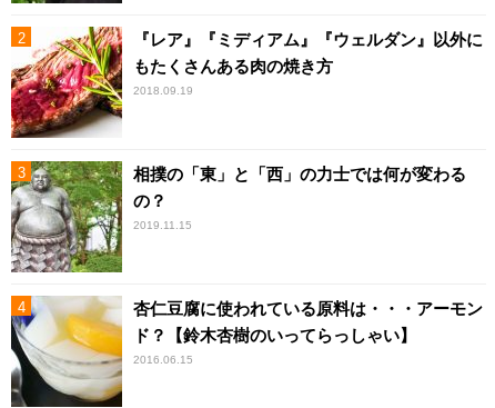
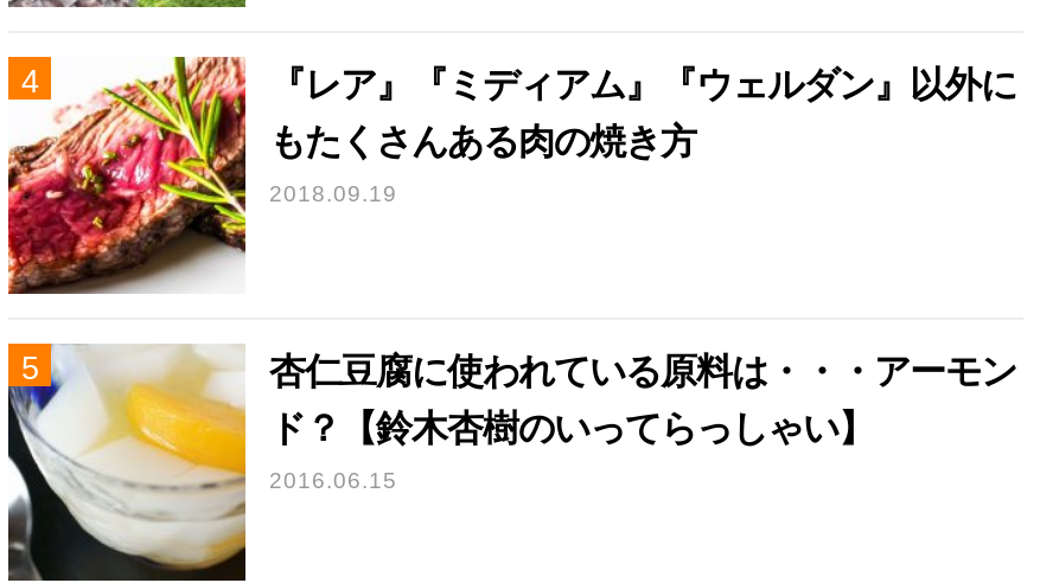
[10,160,466,273] [image] | 相撲の「東」と「西」の力士では何が変わる | の？ | 2019.11.15 -> none

